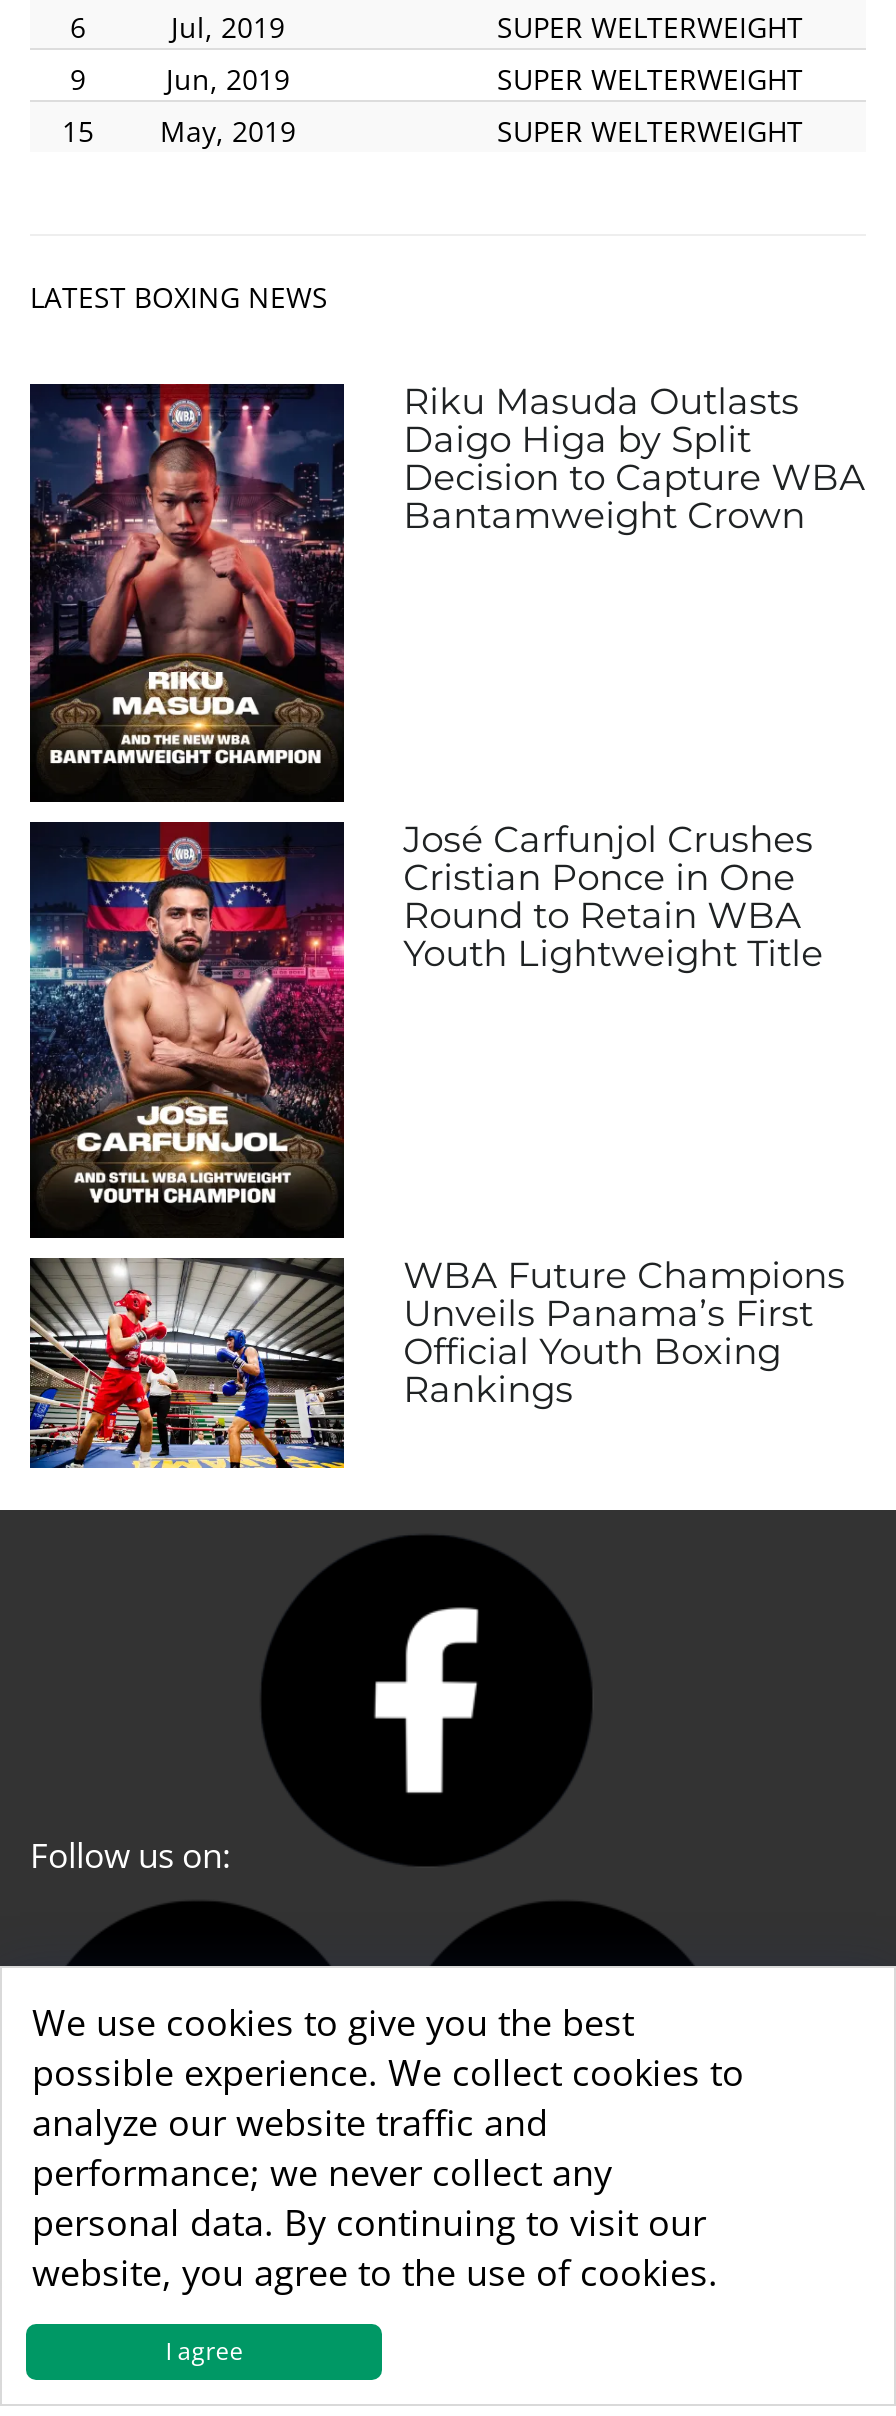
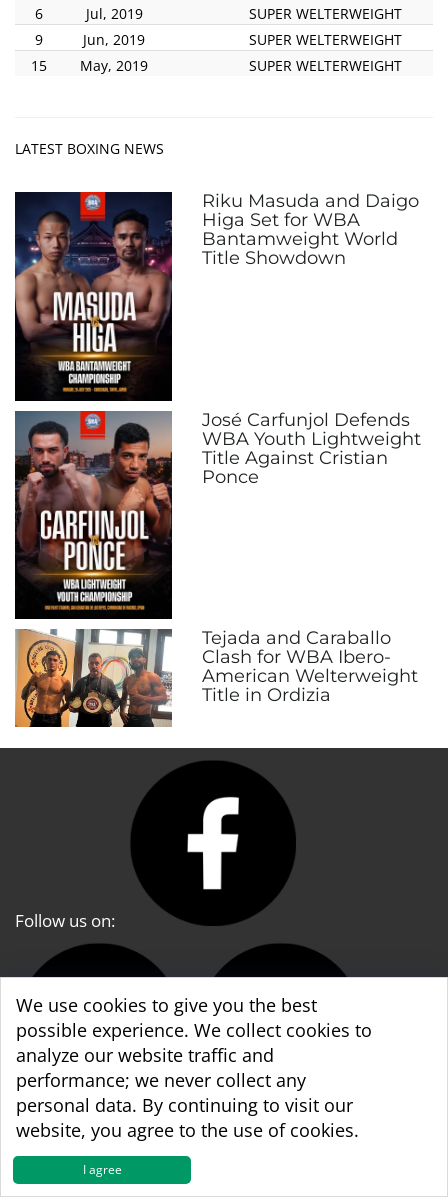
[28,380,865,780] [image] | Riku Masuda Outlasts | Daigo Higa by Split | Decision to Capture WBA | Bantamweight Crown -> [14,190,419,392] [image] | Riku Masuda and Daigo | Higa Set for WBA | Bantamweight World | Title Showdown
[28,817,823,1216] [image] | José Carfunjol Crushes | Cristian Ponce in One | Round to Retain WBA | Youth Lightweight Title -> [14,409,421,610] [image] | José Carfunjol Defends | WBA Youth Lightweight | Title Against Cristian | Ponce
[28,1254,845,1470] [image] | WBA Future Champions | Unveils Panama’s First | Official Youth Boxing | Rankings -> [14,627,418,728] [image] | Tejada and Caraballo | Clash for WBA Ibero- | American Welterweight | Title in Ordizia

